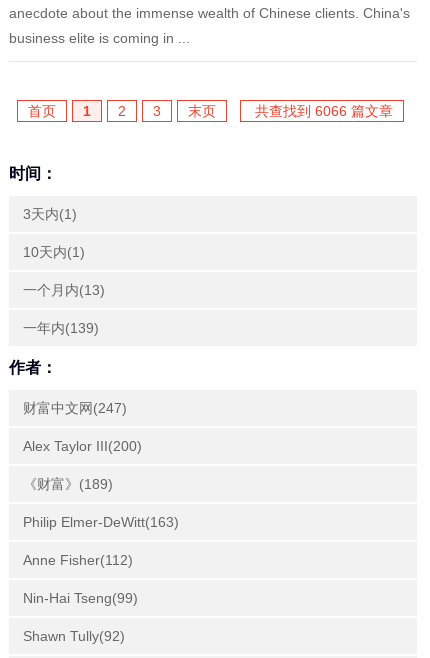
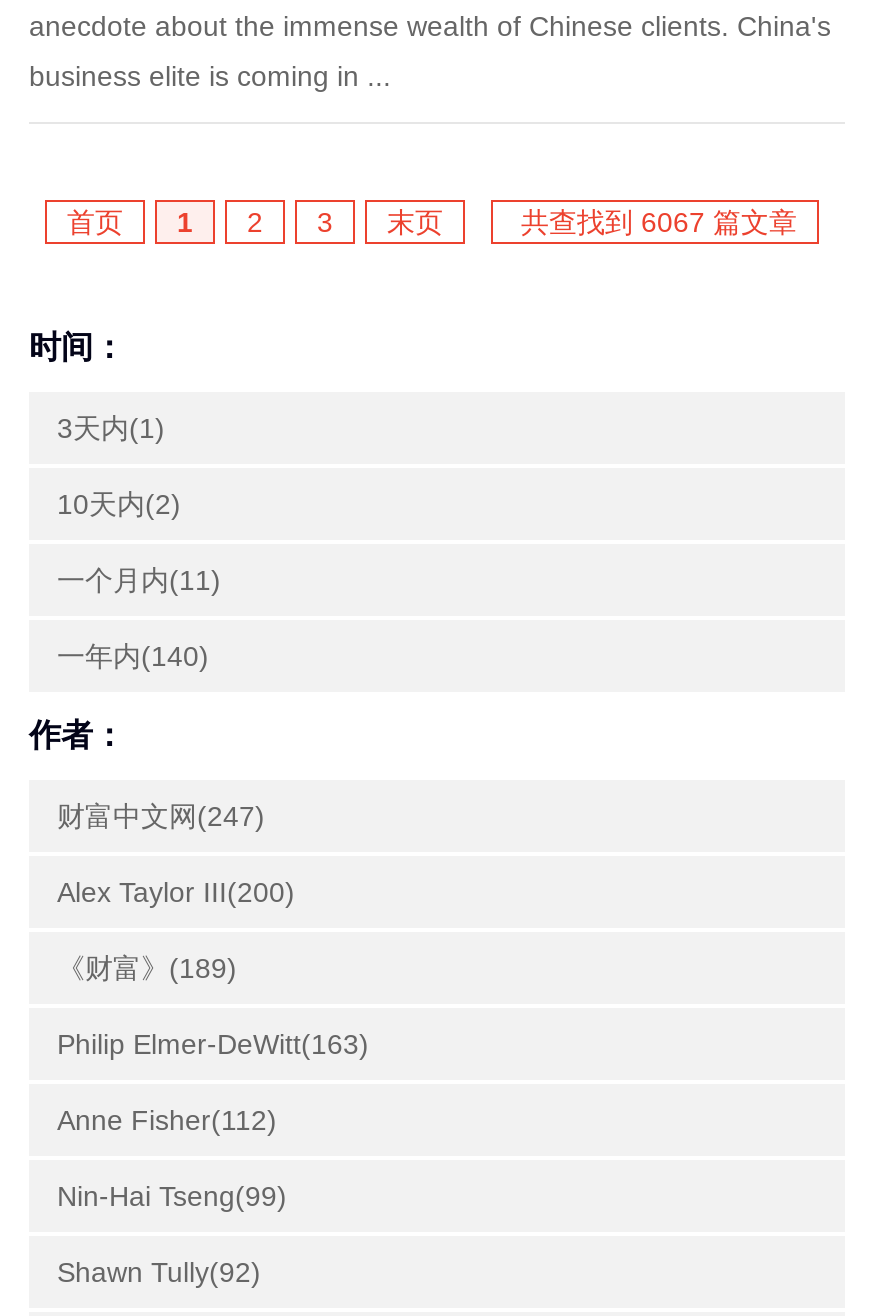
[251,103,393,119] 共查找到 6066 篇文章 -> [513,206,797,238] 共查找到 6067 篇文章
[23,244,85,260] 10天内(1) -> [57,488,181,520] 10天内(2)
[23,282,105,298] 一个月内(13) -> [57,564,221,596] 一个月内(11)
[23,320,99,336] 一年内(139) -> [57,640,209,672] 一年内(140)

